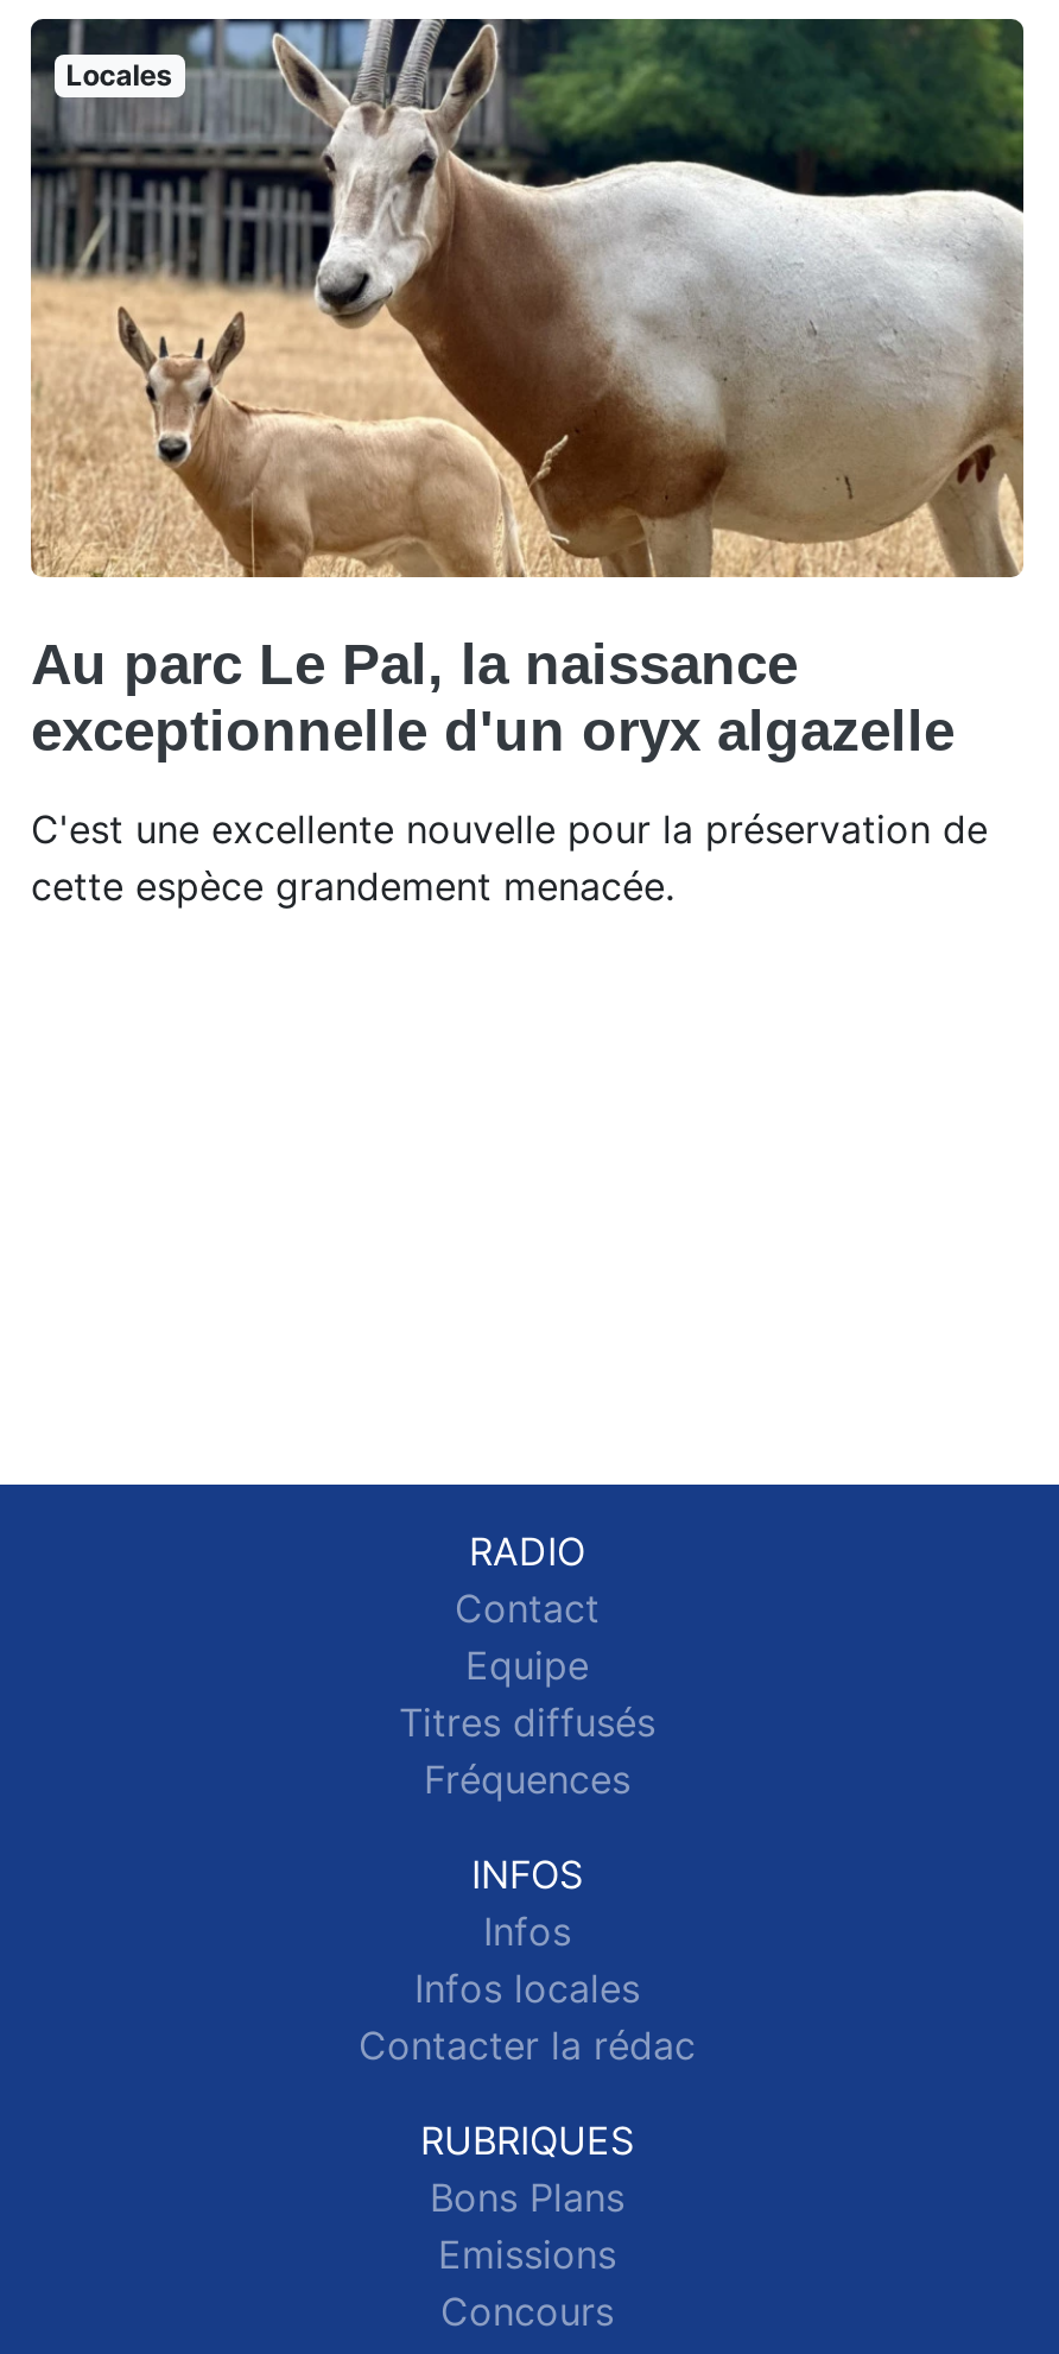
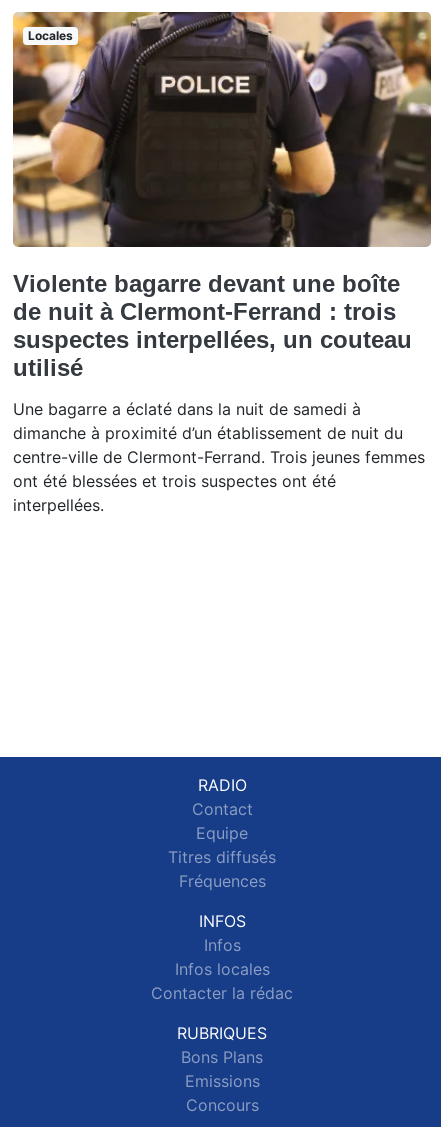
[28,17,1026,763] [image] | Au parc Le Pal, la naissance | exceptionnelle d'un oryx algazelle -> [12,11,432,381] [image] | Violente bagarre devant une boîte | de nuit à Clermont-Ferrand : trois | suspectes interpellées, un couteau | utilisé
[31,806,988,910] C'est une excellente nouvelle pour la préservation de | cette espèce grandement menacée. -> [13,399,425,515] Une bagarre a éclaté dans la nuit de samedi à | dimanche à proximité d’un établissement de nuit du | centre-ville de Clermont-Ferrand. Trois jeunes femmes | ont été blessées et trois suspectes ont été | interpellées.

